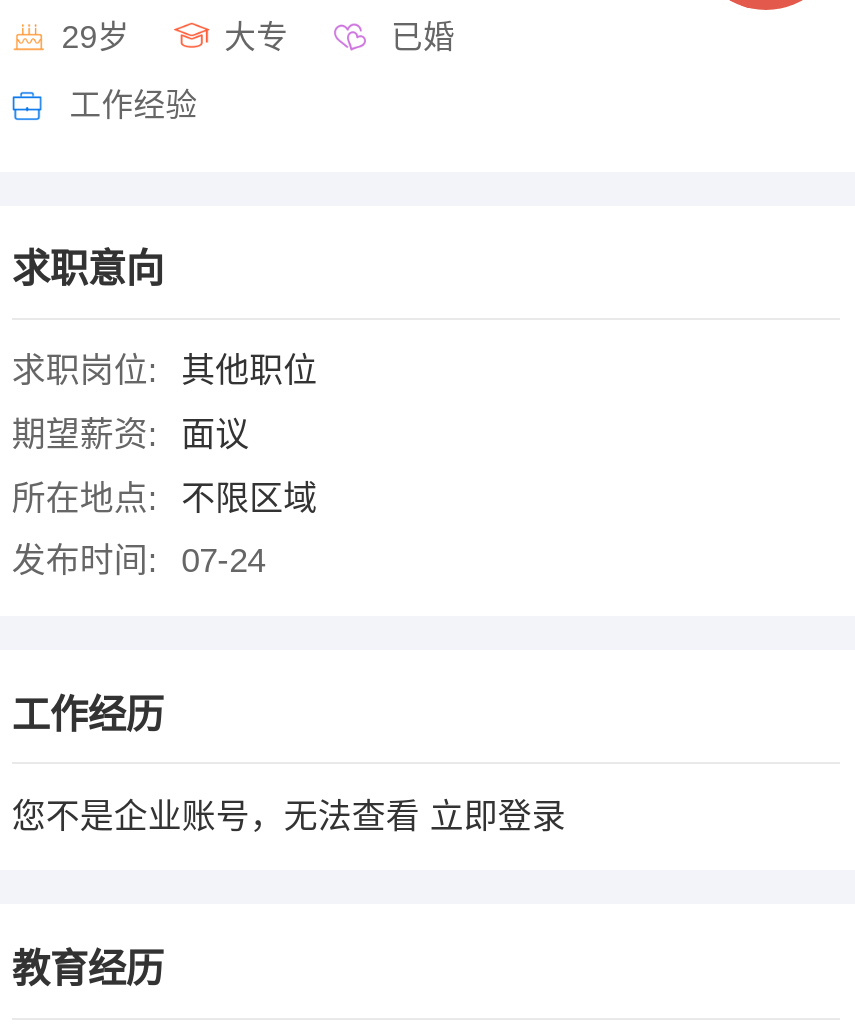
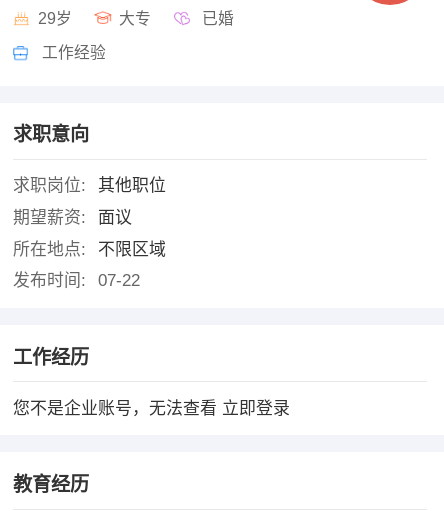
[12,543,265,581] 发布时间: 07-24 -> [13,271,140,290] 发布时间: 07-22

